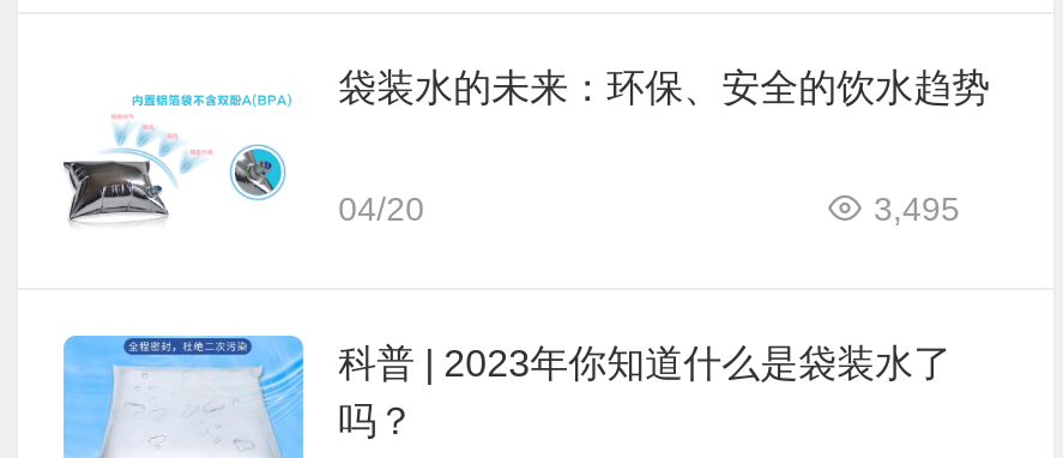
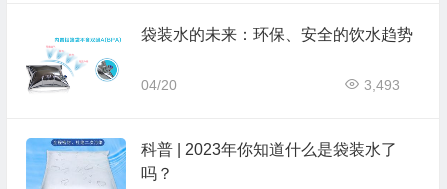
[874,189,960,227] 3,495 -> [364,77,400,93] 3,493

